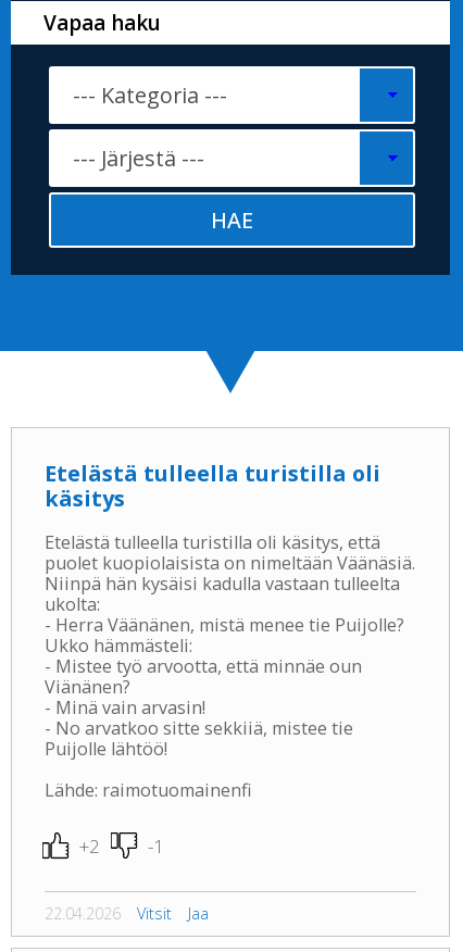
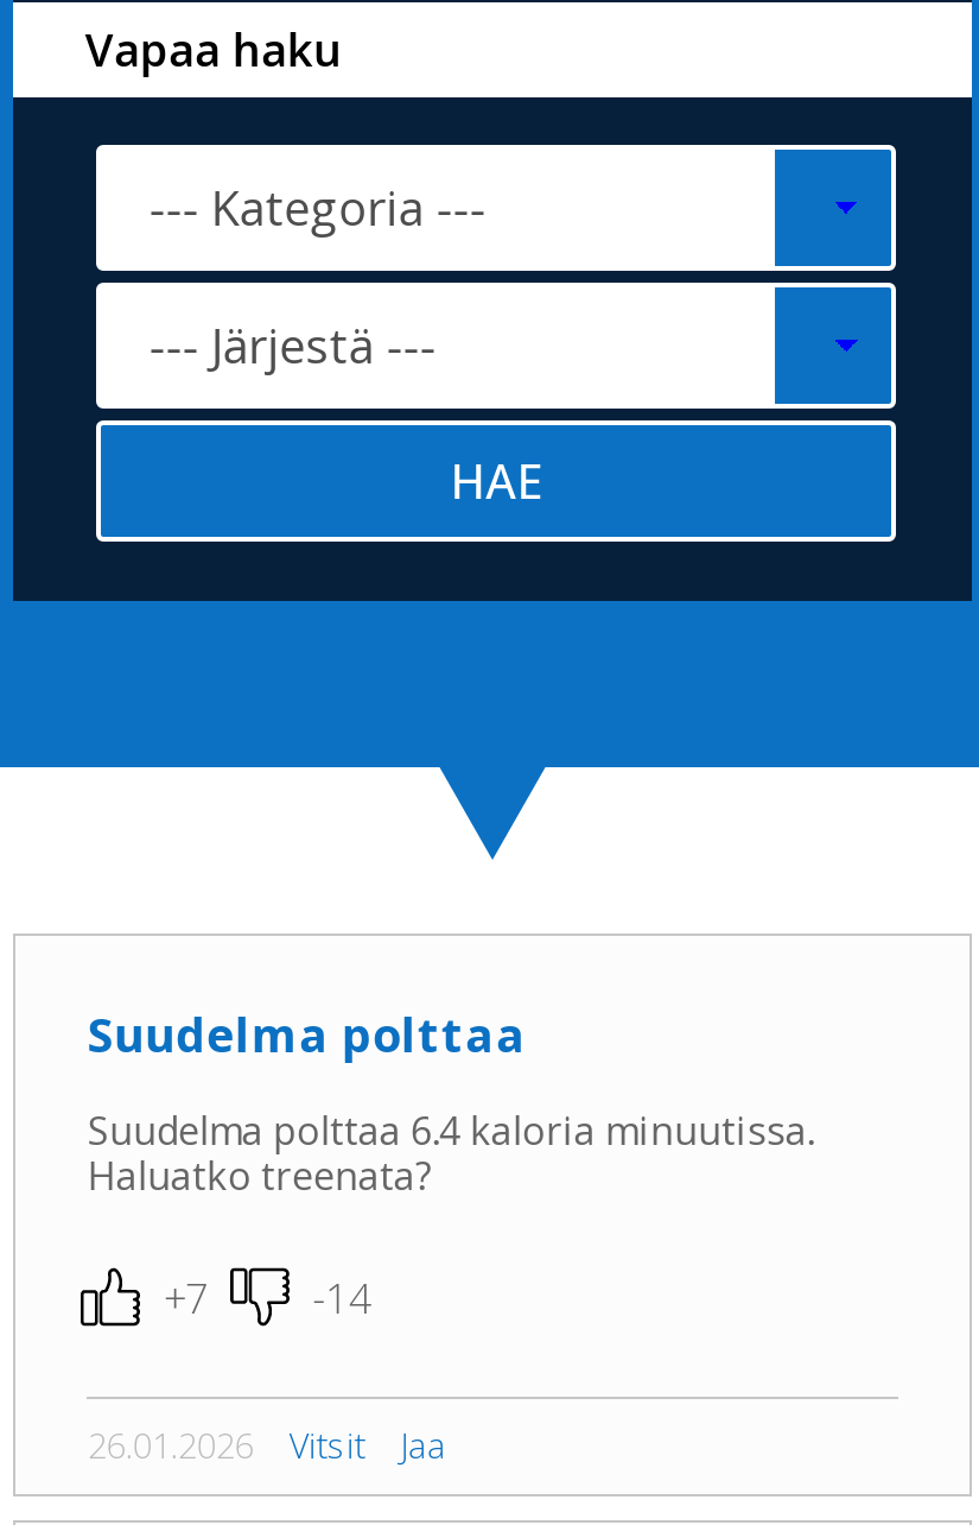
[45,458,416,923] Etelästä tulleella turistilla oli | käsitys | Etelästä tulleella turistilla oli käsitys, että | puolet kuopiolaisista on nimeltään Väänäsiä. | Niinpä hän kysäisi kadulla vastaan tulleelta | ukolta: | - Herra Väänänen, mistä menee tie Puijolle? | Ukko hämmästeli: | - Mistee työ arvootta, että minnäe oun | Viänänen? | - Minä vain arvasin! | - No arvatkoo sitte sekkiiä, mistee tie | Puijolle lähtöö! | Lähde: raimotuomainenfi | +2 | -1 | 22.04.2026 -> [88,1001,814,1467] Suudelma polttaa | Suudelma polttaa 6.4 kaloria minuutissa. | Haluatko treenata? | +7 | -14 | 26.01.2026

